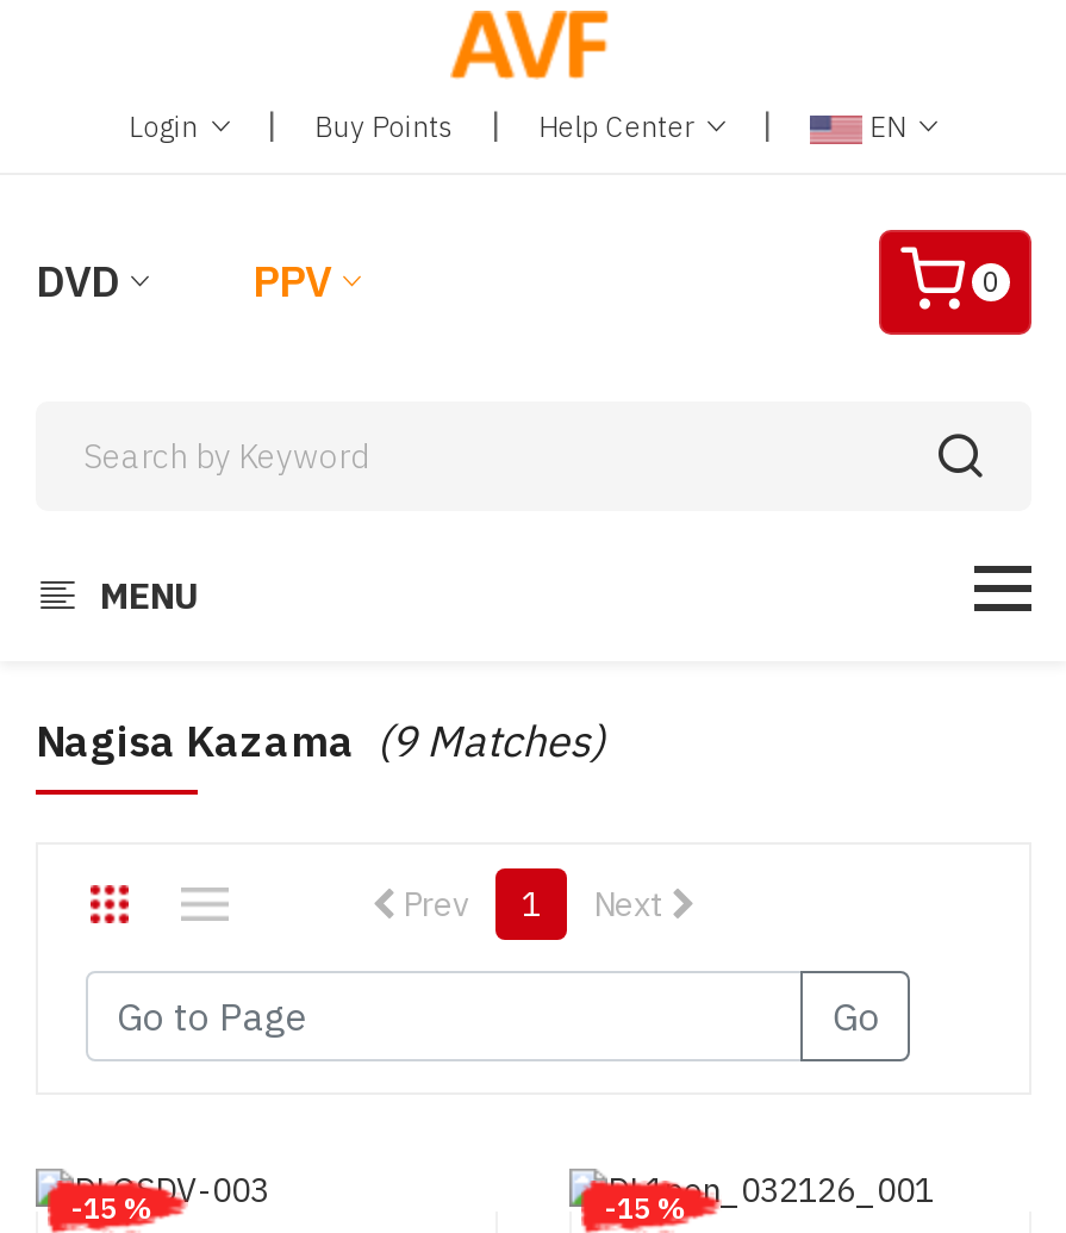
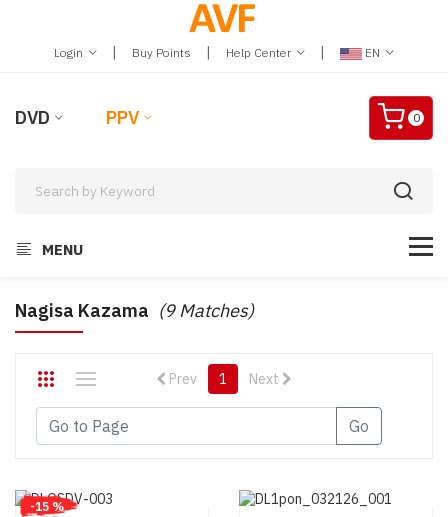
[605,1190,686,1226] -15 % -> none

